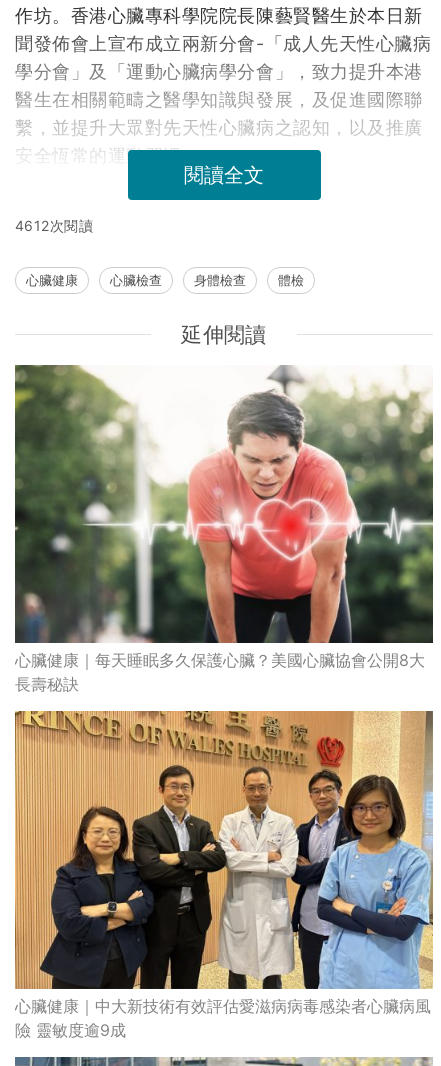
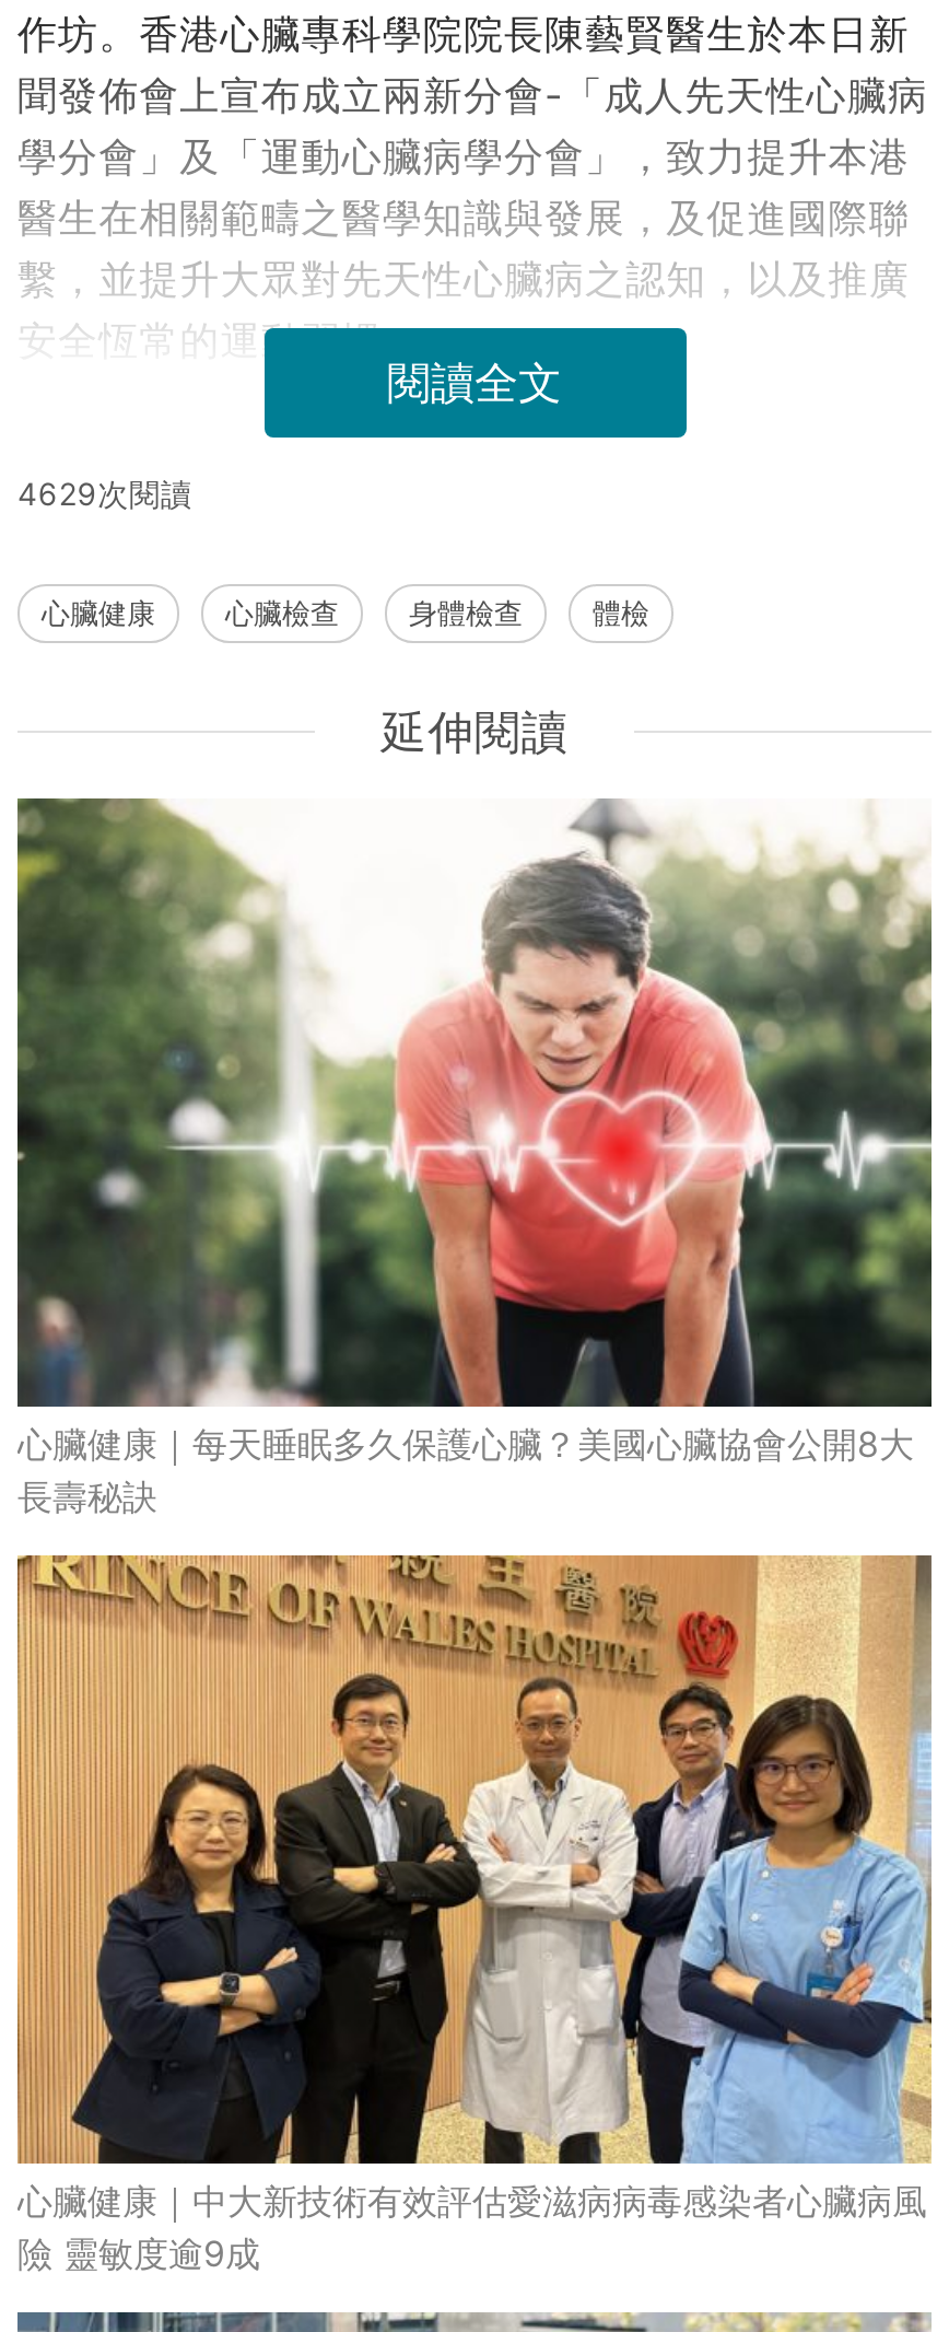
[15,217,93,234] 4612次閱讀 -> [17,474,192,511] 4629次閱讀

